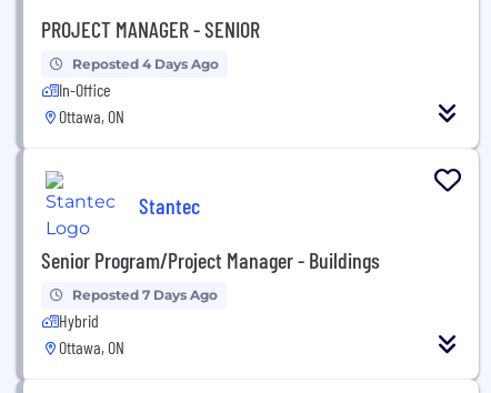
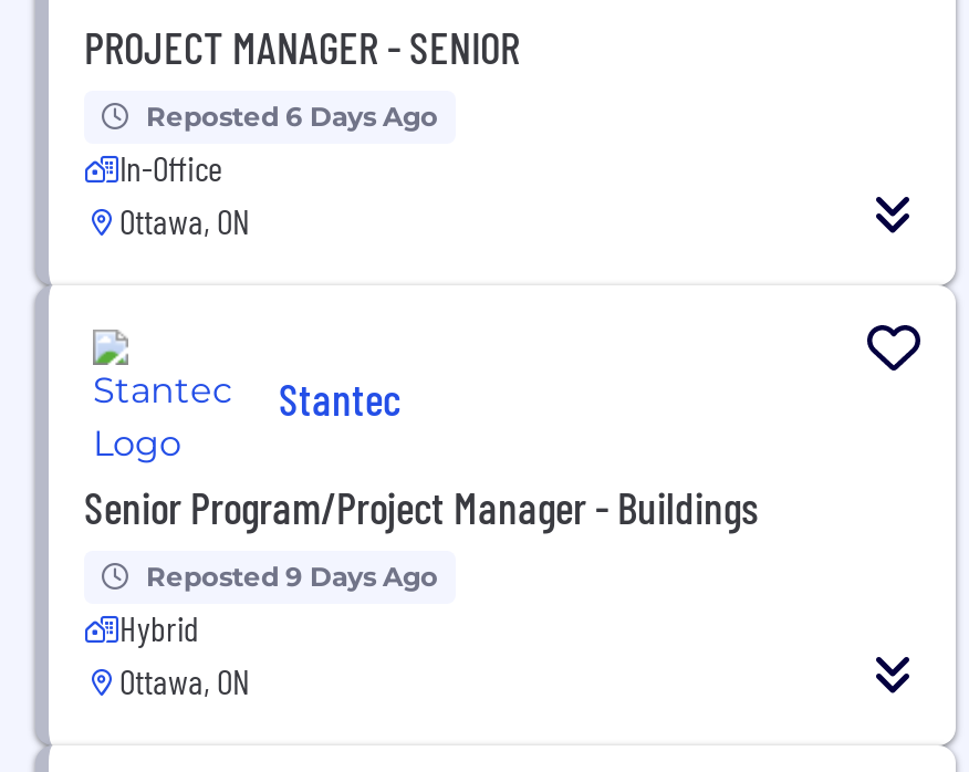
[72,56,219,72] Reposted 4 Days Ago -> [146,100,438,133] Reposted 6 Days Ago
[72,286,218,303] Reposted 7 Days Ago -> [146,560,438,593] Reposted 9 Days Ago

